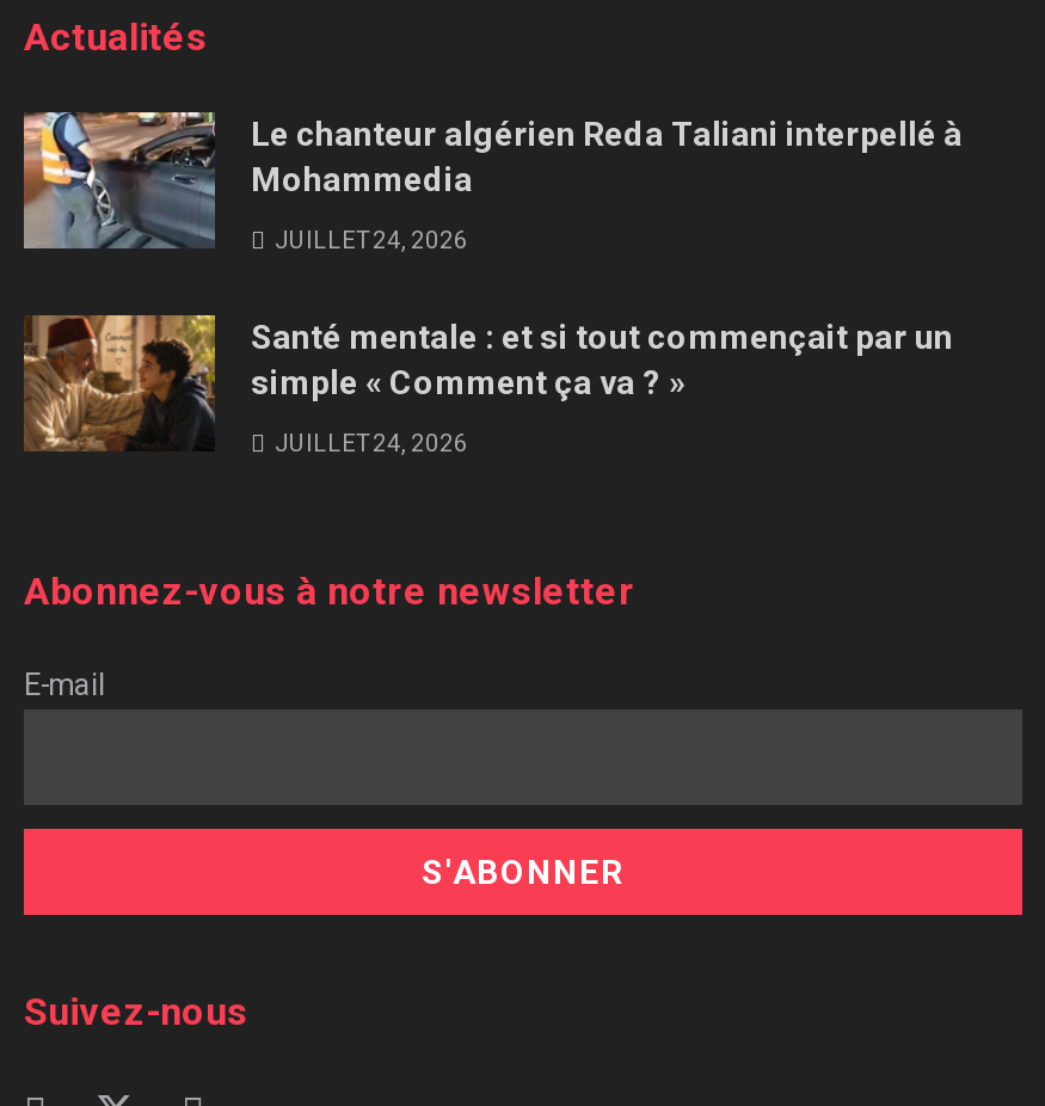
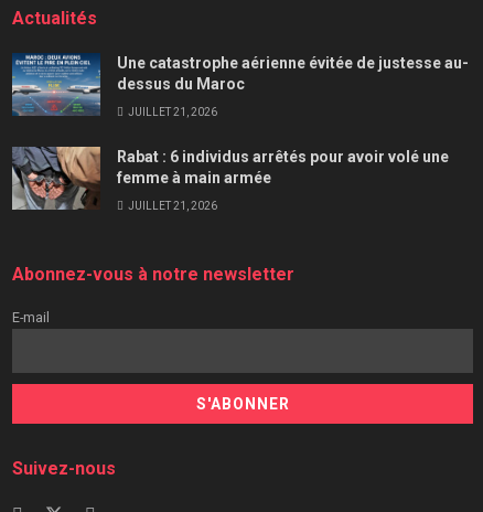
[21,110,963,251] [image] | Le chanteur algérien Reda Taliani interpellé à | Mohammedia -> [11,53,469,116] [image] | Une catastrophe aérienne évitée de justesse au- | dessus du Maroc
[270,227,468,253] JUILLET 24, 2026 -> [126,106,217,118] JUILLET 21, 2026
[24,313,953,451] [image] | Santé mentale : et si tout commençait par un | simple « Comment ça va ? » -> [11,146,449,211] [image] | Rabat : 6 individus arrêtés pour avoir volé une | femme à main armée
[270,430,468,456] JUILLET 24, 2026 -> [126,200,217,212] JUILLET 21, 2026

